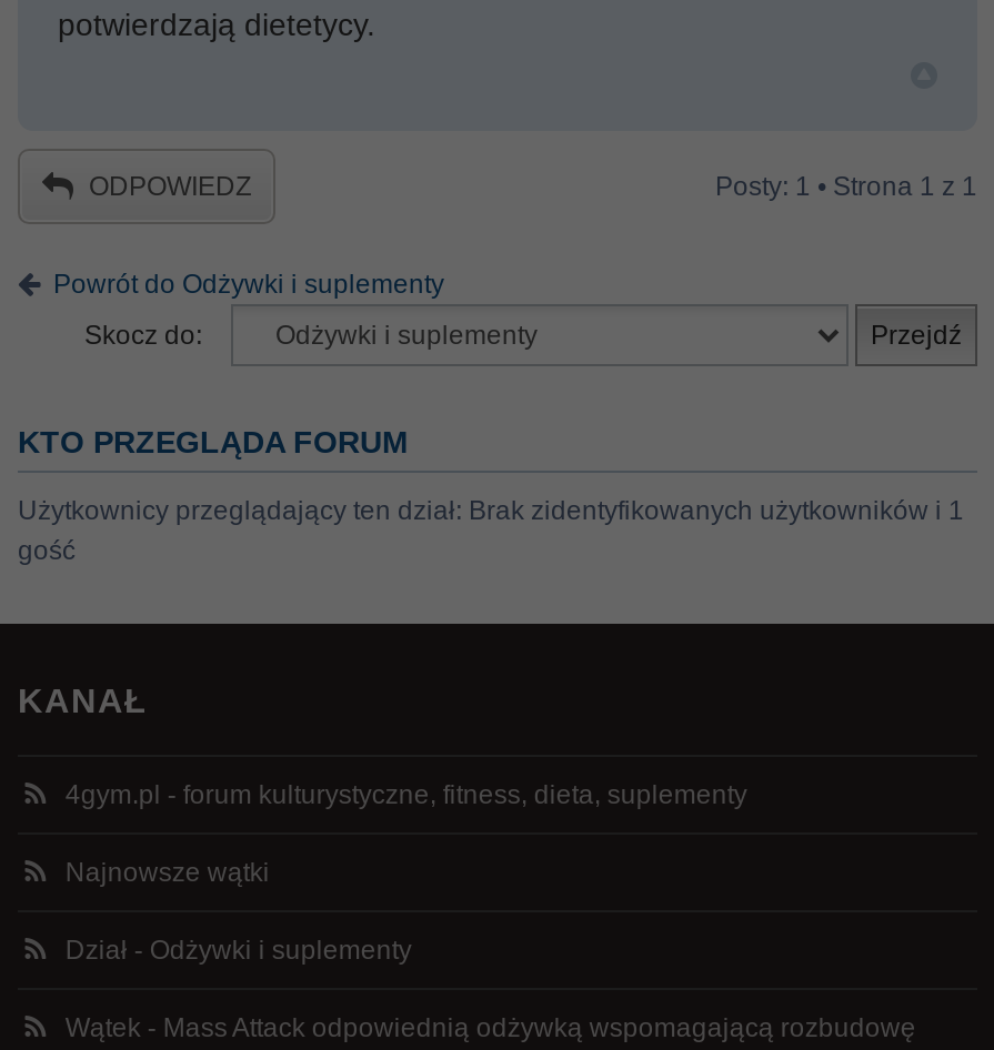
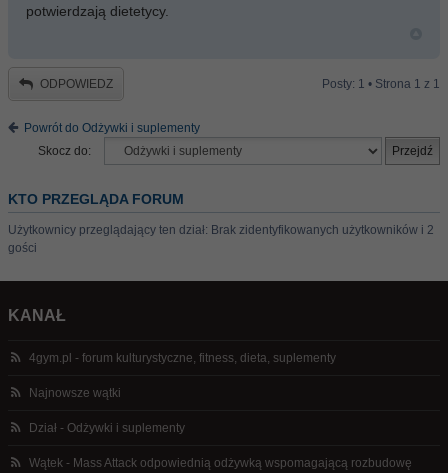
[18,495,964,566] Użytkownicy przeglądający ten dział: Brak zidentyfikowanych użytkowników i 1 | gość -> [8,223,434,255] Użytkownicy przeglądający ten dział: Brak zidentyfikowanych użytkowników i 2 | gości

